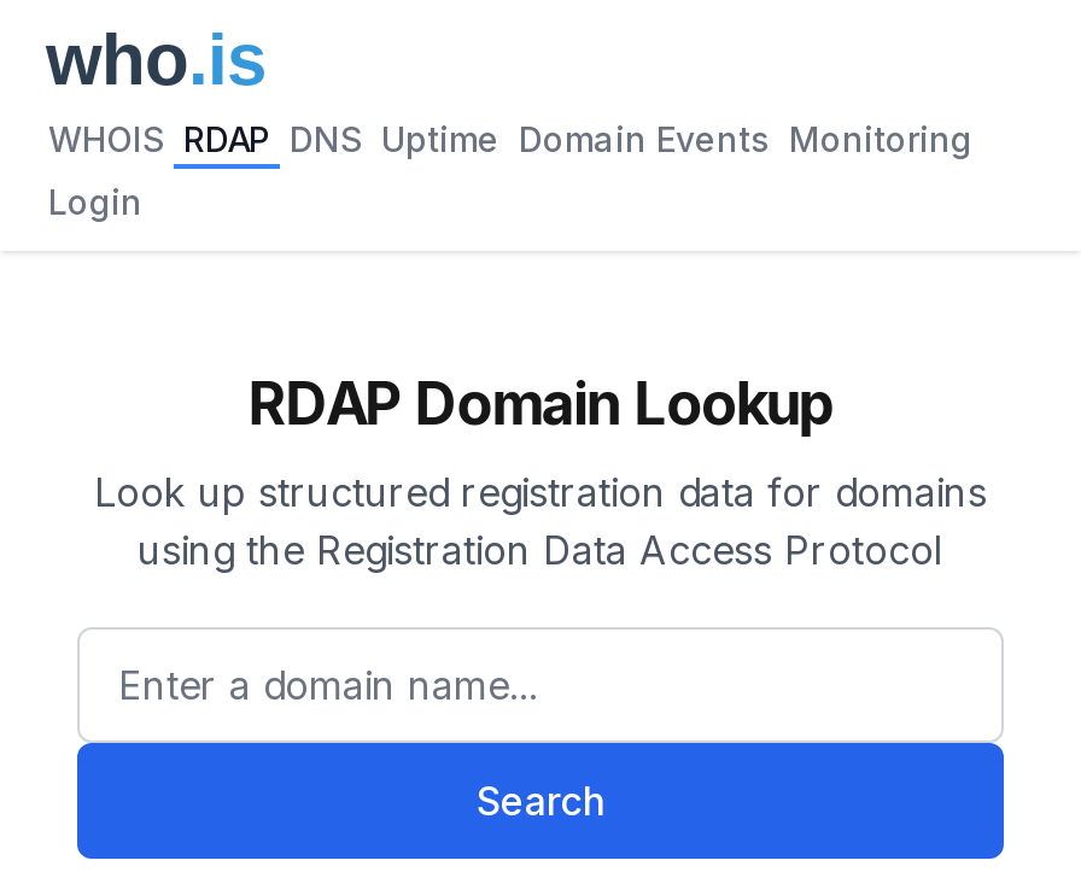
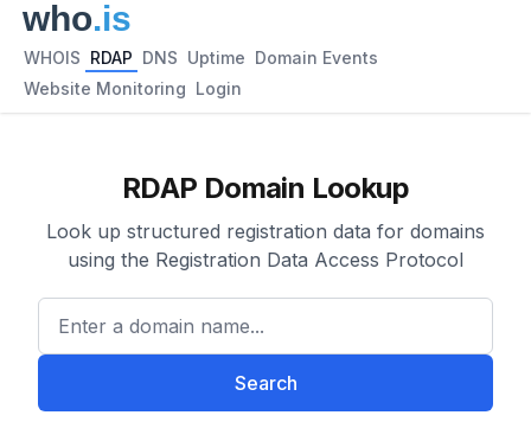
[48,118,972,159] WHOIS RDAP DNS Uptime Domain Events Monitoring -> [24,47,378,68] WHOIS RDAP DNS Uptime Domain Events
[48,181,142,222] Login -> [24,78,242,98] Website Monitoring Login

